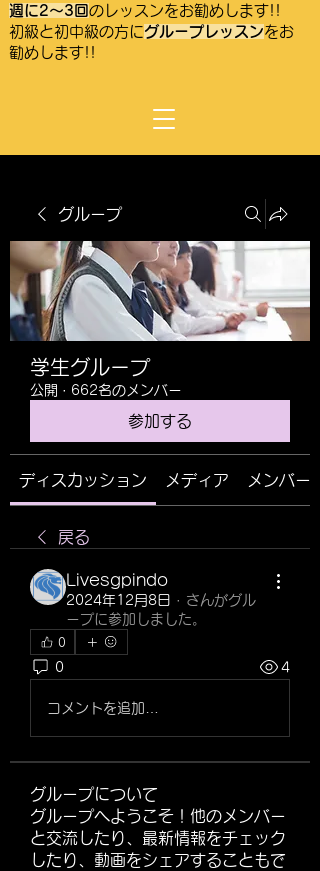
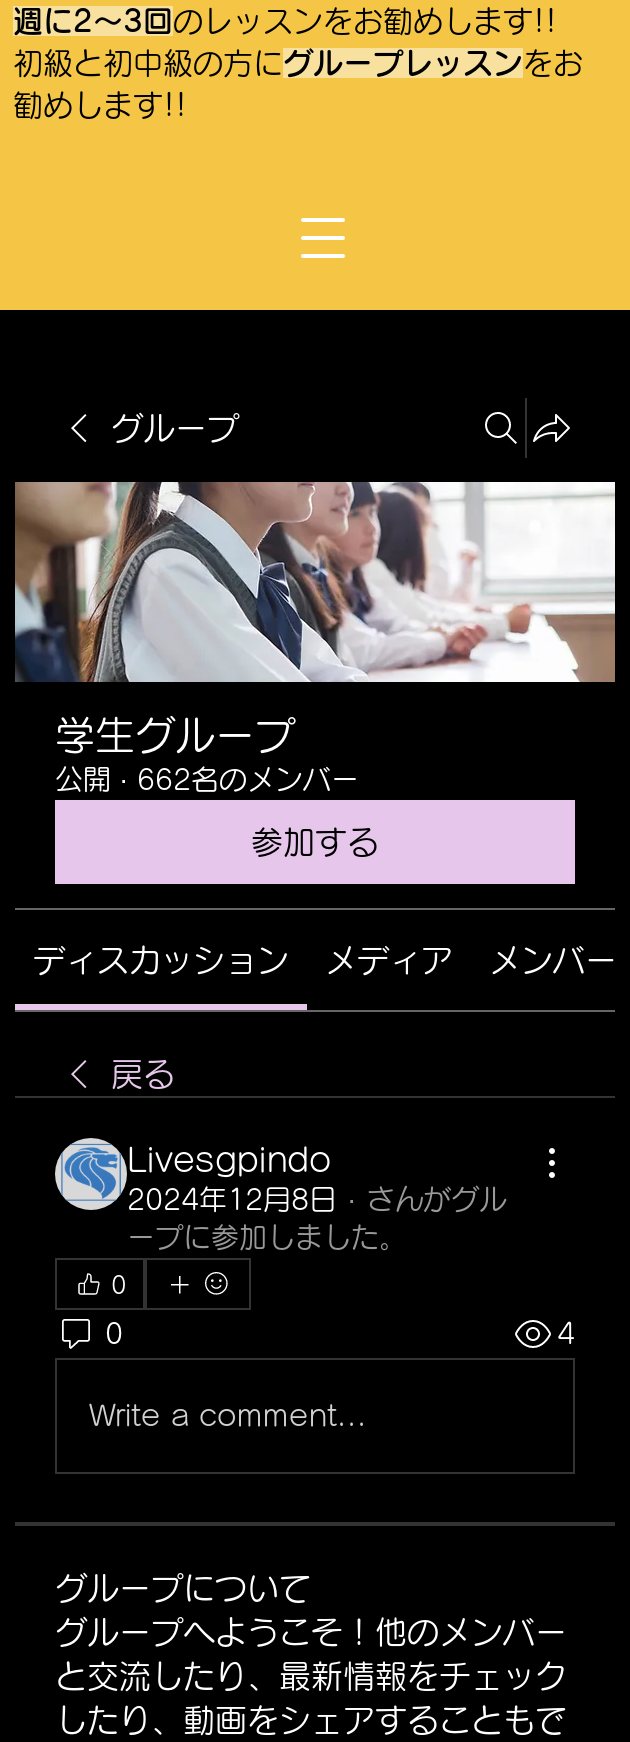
[47,700,159,714] コメントを追加… -> [89,1401,367,1429] Write a comment...

